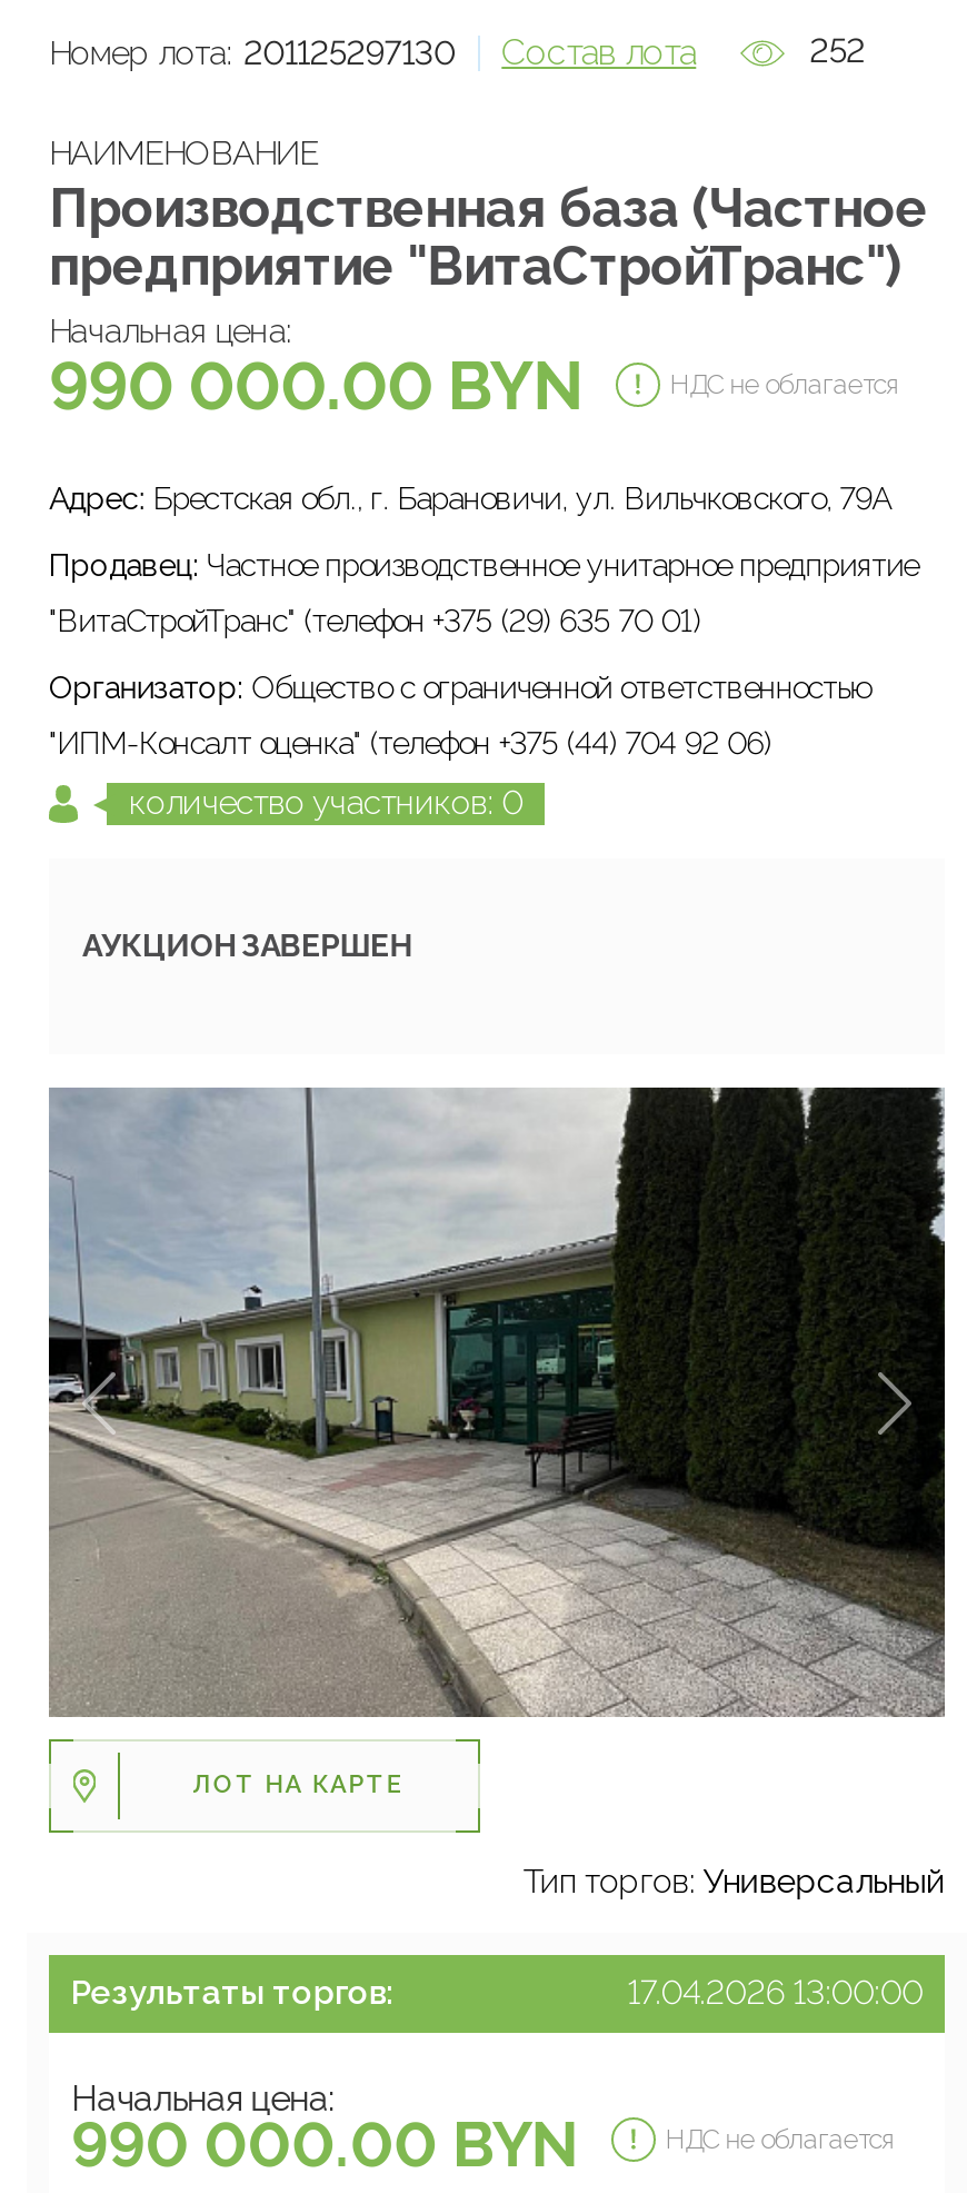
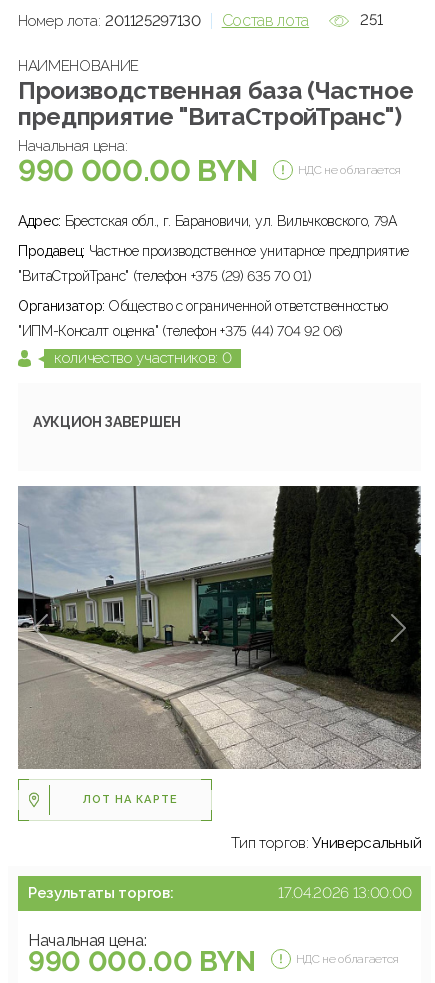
[809,31,865,71] 252 -> [360,11,382,29] 251

